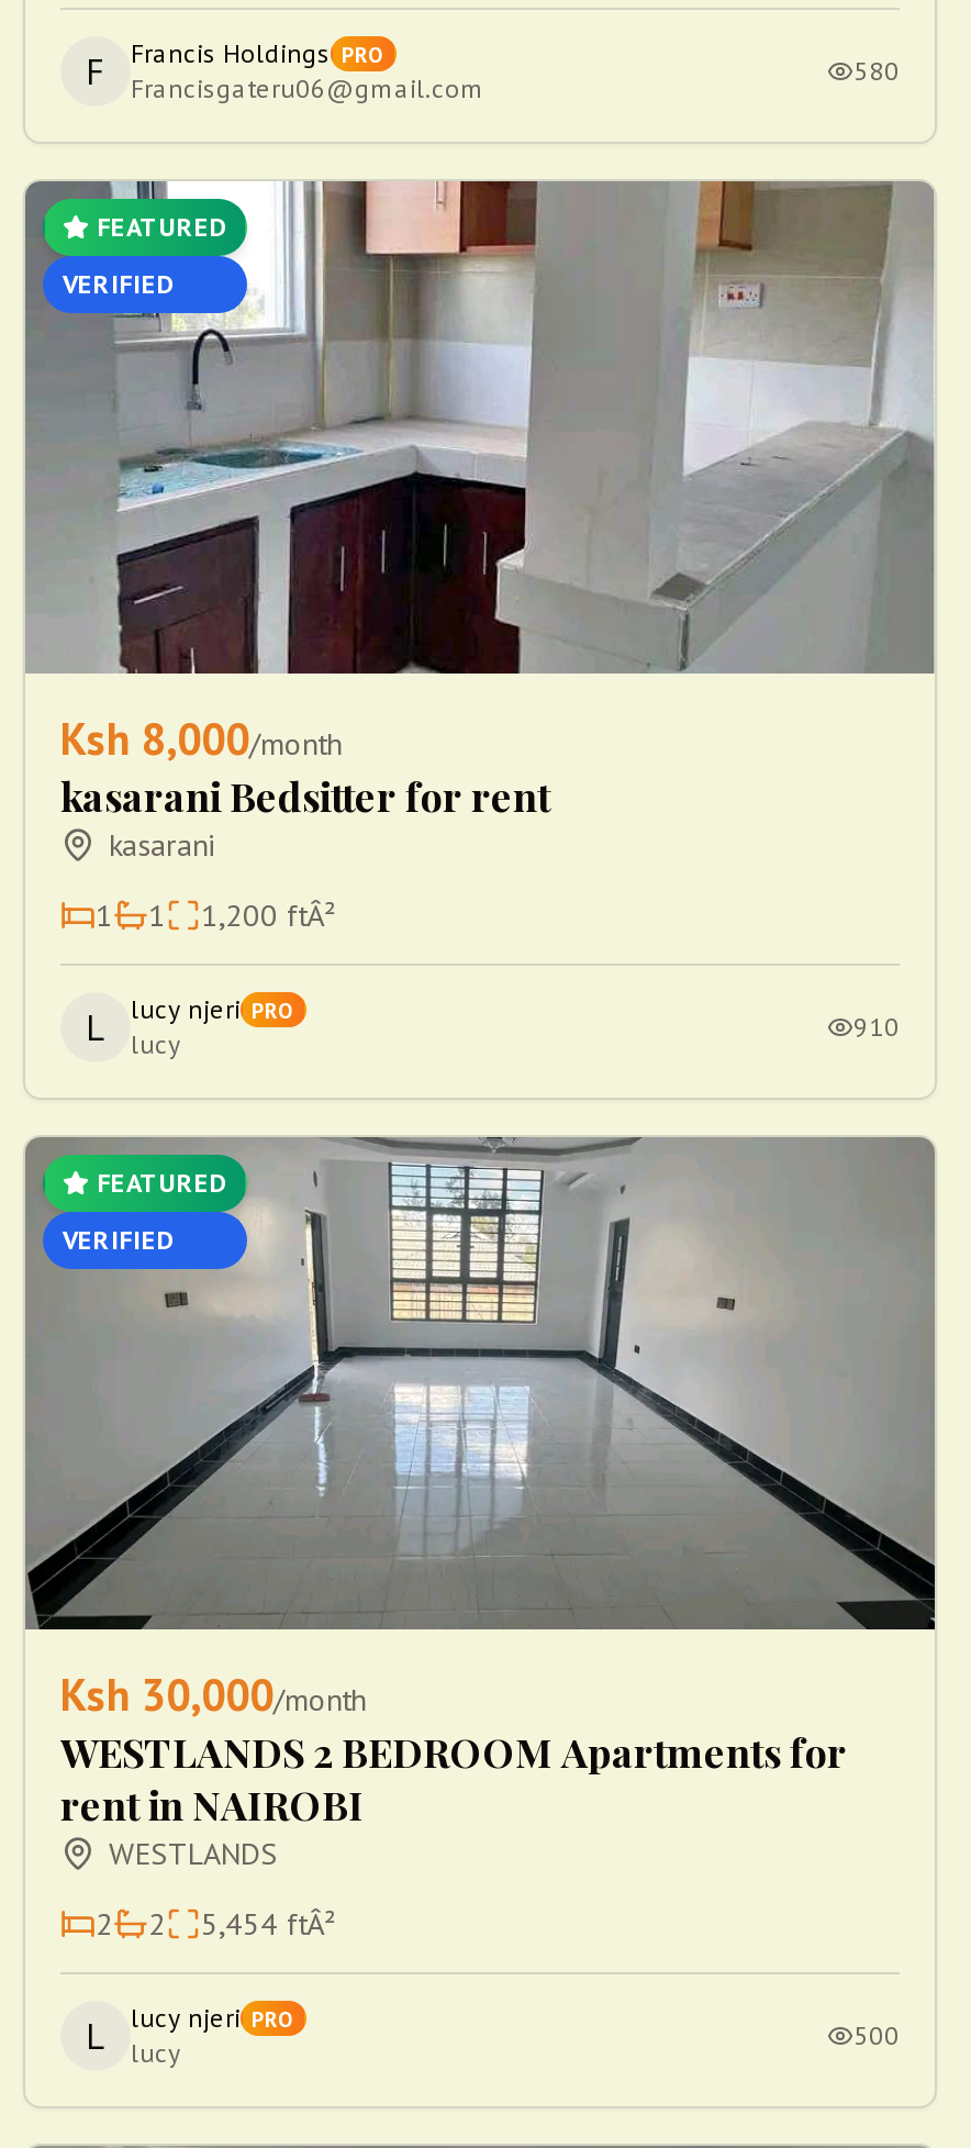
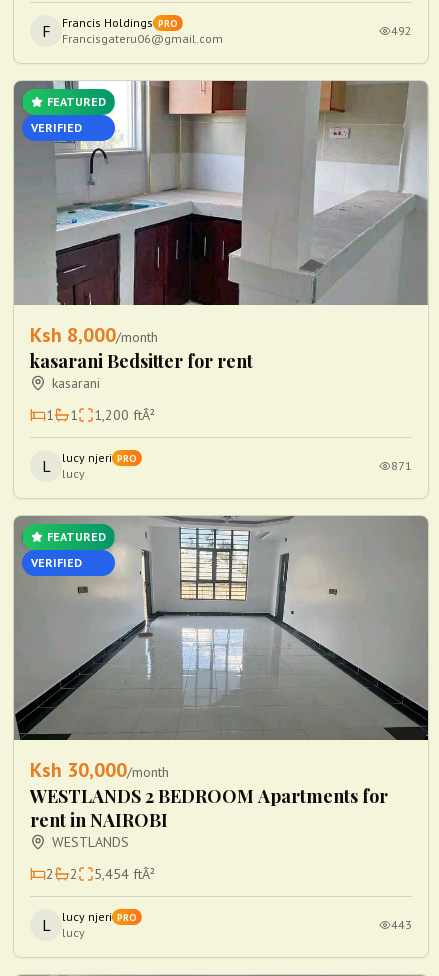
[853,54,900,87] 580 -> [391,23,412,38] 492
[853,1010,900,1043] 910 -> [391,458,412,473] 871
[853,2018,900,2051] 500 -> [391,917,412,932] 443

